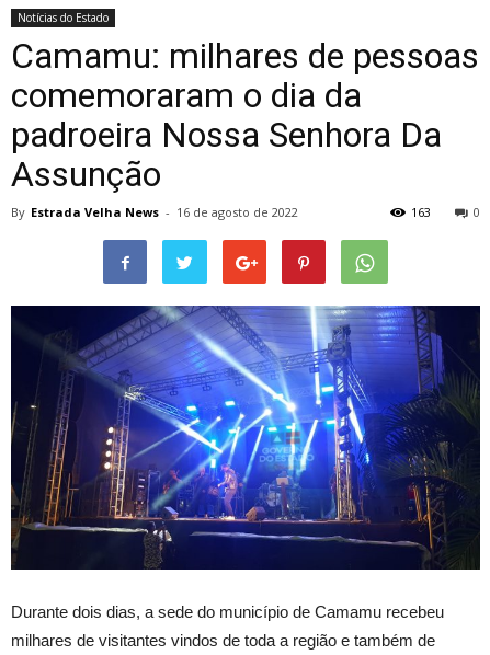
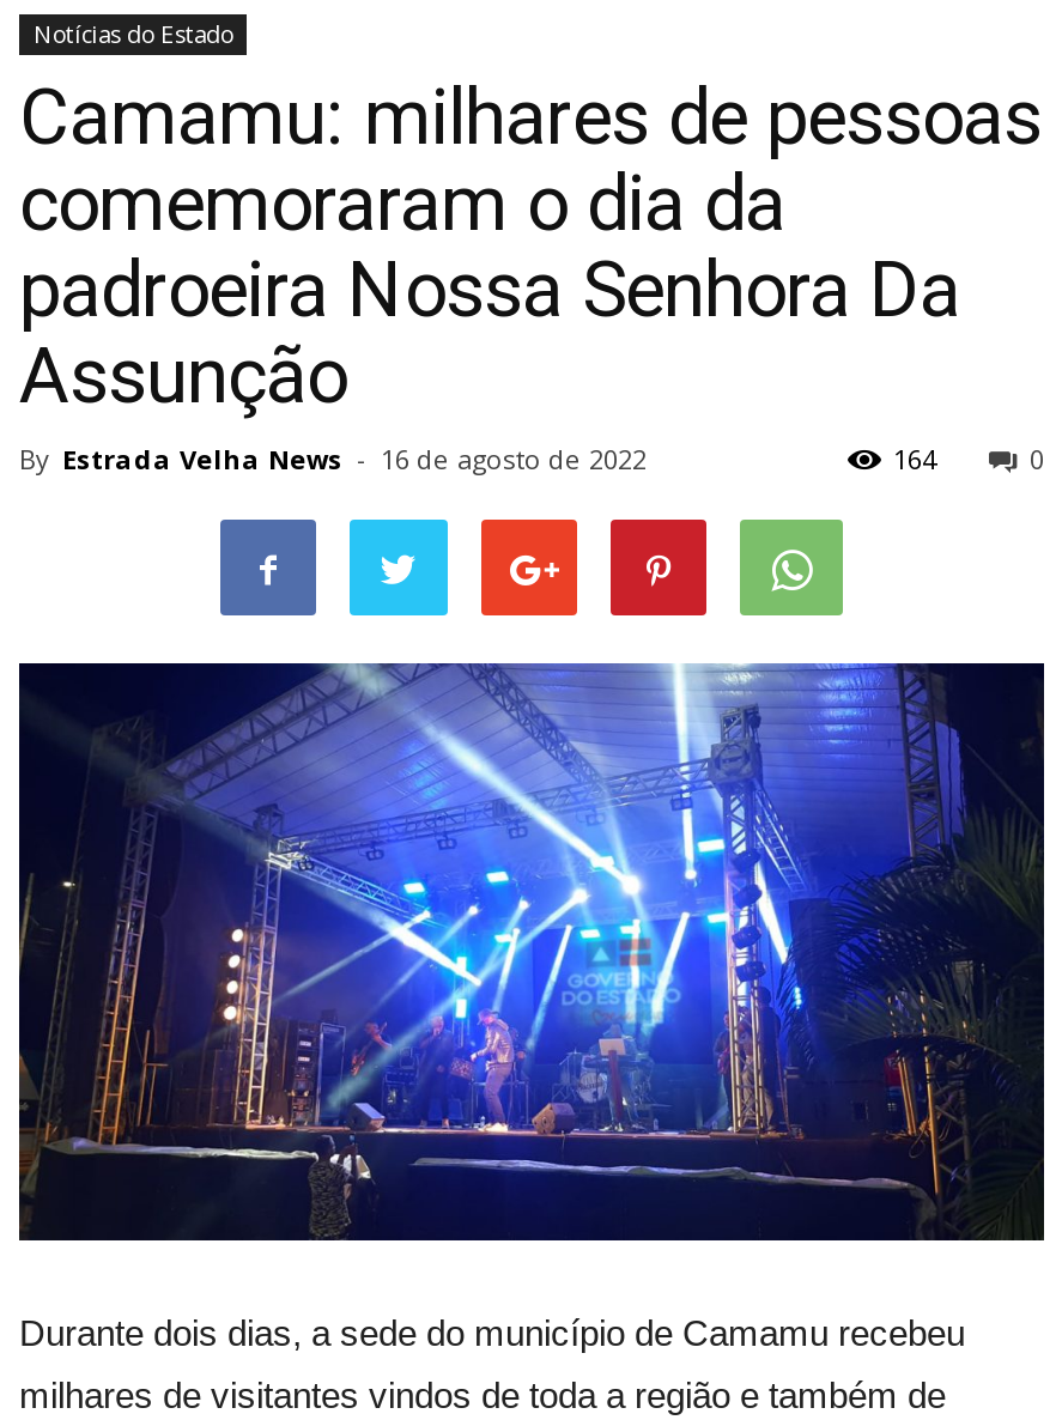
[411,204,431,220] 163 -> [893,441,936,477] 164

